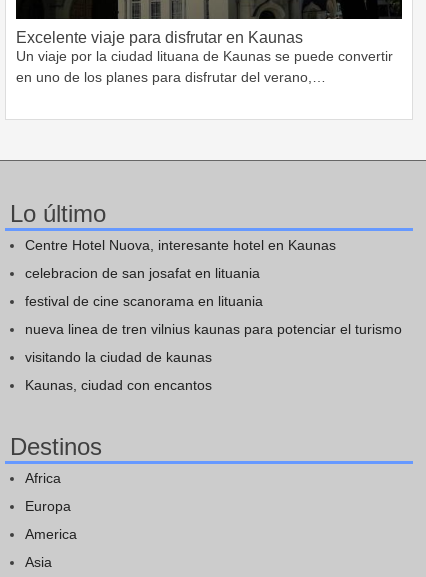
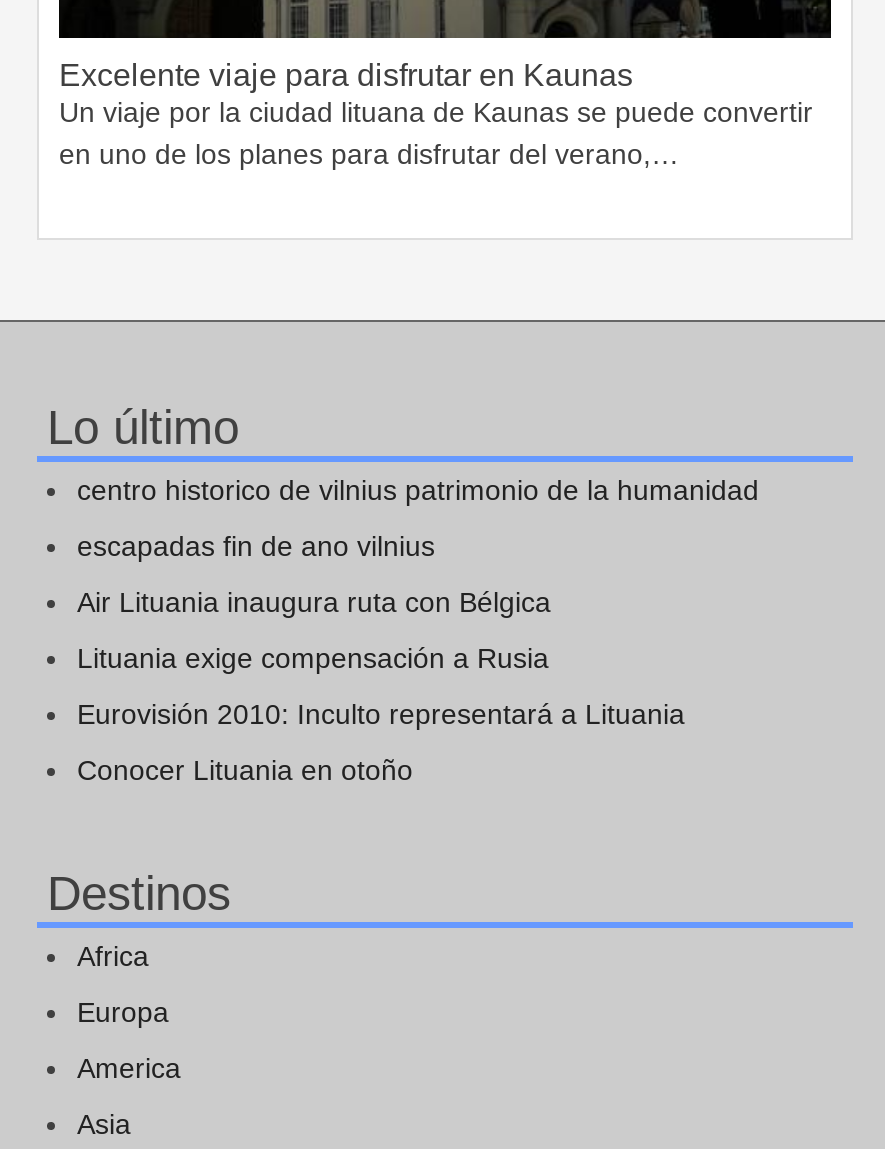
[25,237,336,253] Centre Hotel Nuova, interesante hotel en Kaunas -> [77,473,759,505] centro historico de vilnius patrimonio de la humanidad
[25,265,260,281] celebracion de san josafat en lituania -> [77,529,435,561] escapadas fin de ano vilnius
[25,293,263,309] festival de cine scanorama en lituania -> [77,585,551,617] Air Lituania inaugura ruta con Bélgica
[25,321,402,337] nueva linea de tren vilnius kaunas para potenciar el turismo -> [77,641,549,673] Lituania exige compensación a Rusia
[25,349,212,365] visitando la ciudad de kaunas -> [77,697,685,729] Eurovisión 2010: Inculto representará a Lituania
[25,377,212,393] Kaunas, ciudad con encantos -> [77,753,413,785] Conocer Lituania en otoño

